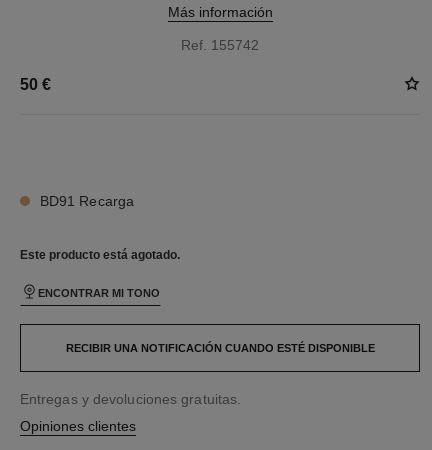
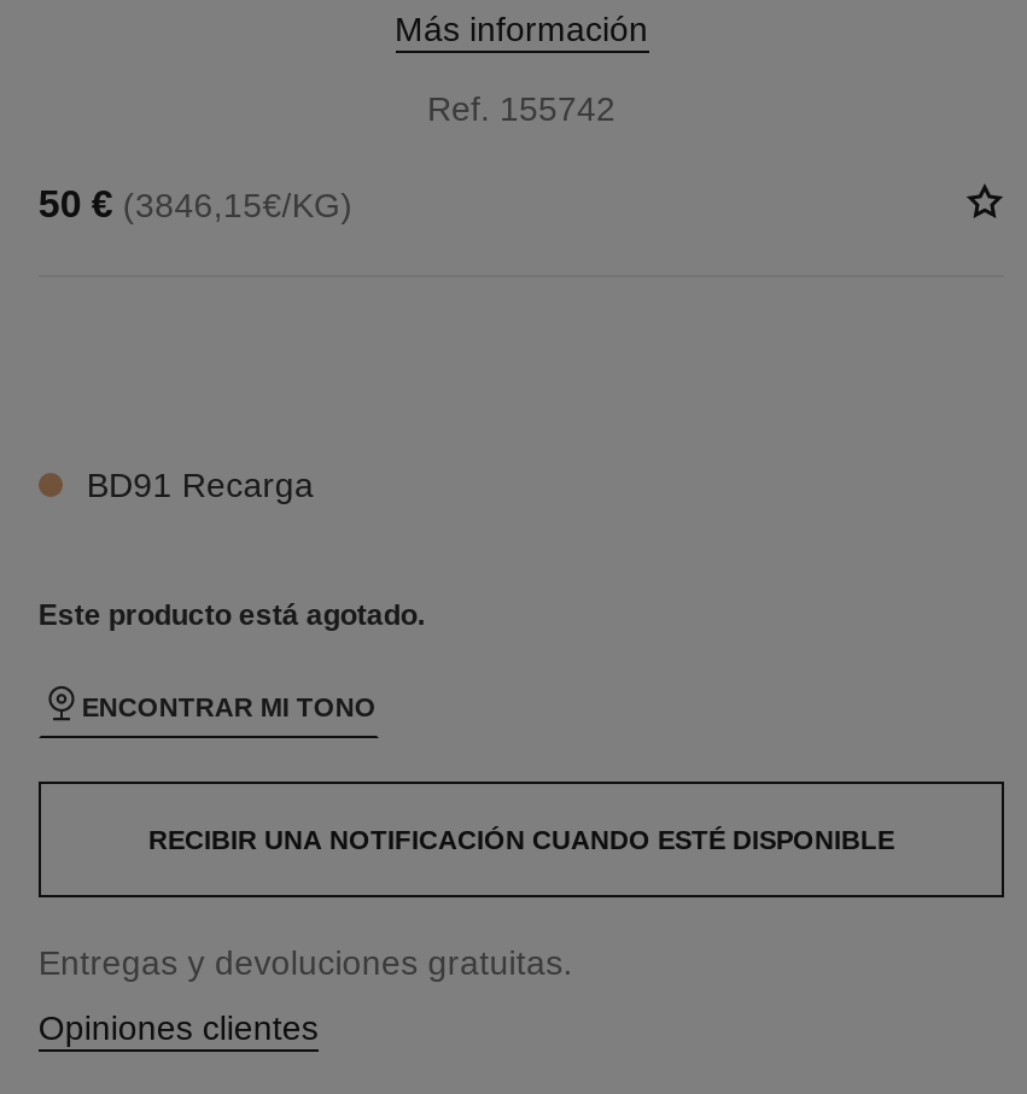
[20,75,51,92] 50 € -> [38,182,353,223] 50 €(3846,15€/KG)

